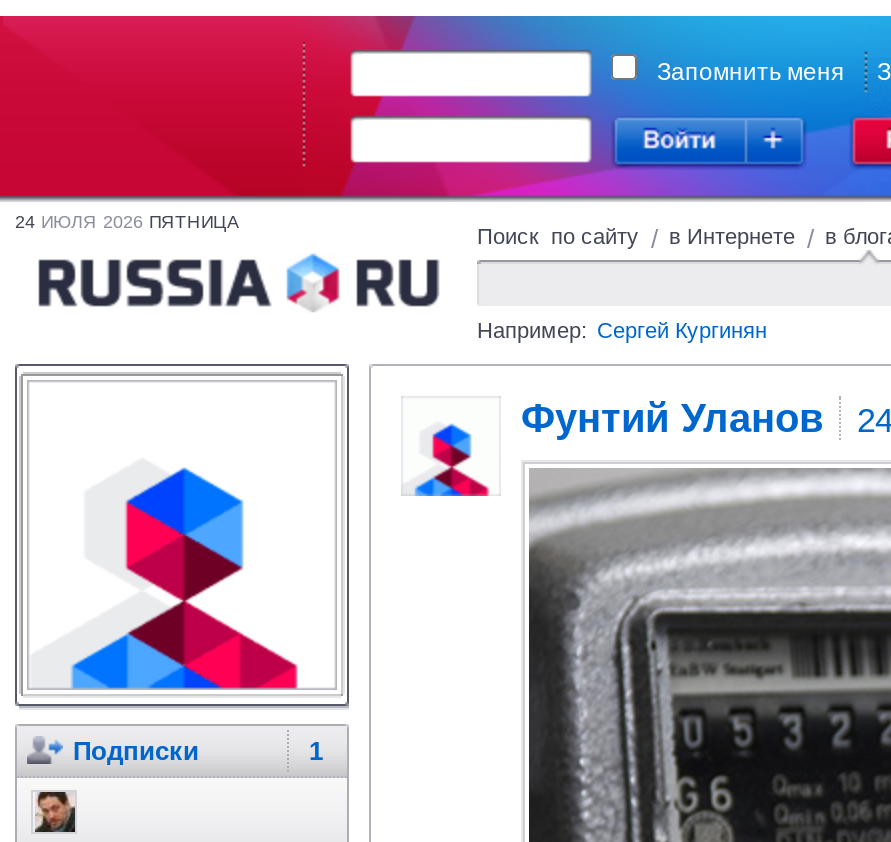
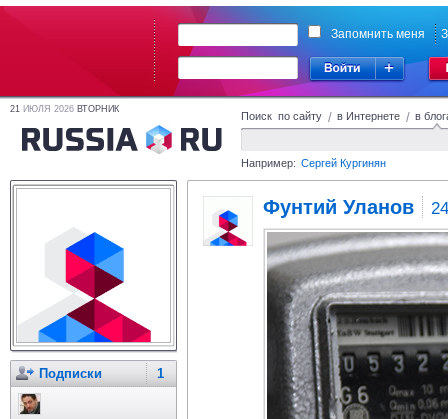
[15,212,239,232] 24 ИЮЛЯ 2026 ПЯТНИЦА -> [10,104,119,114] 21 ИЮЛЯ 2026 ВТОРНИК

